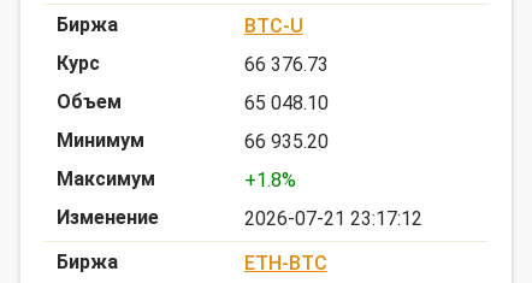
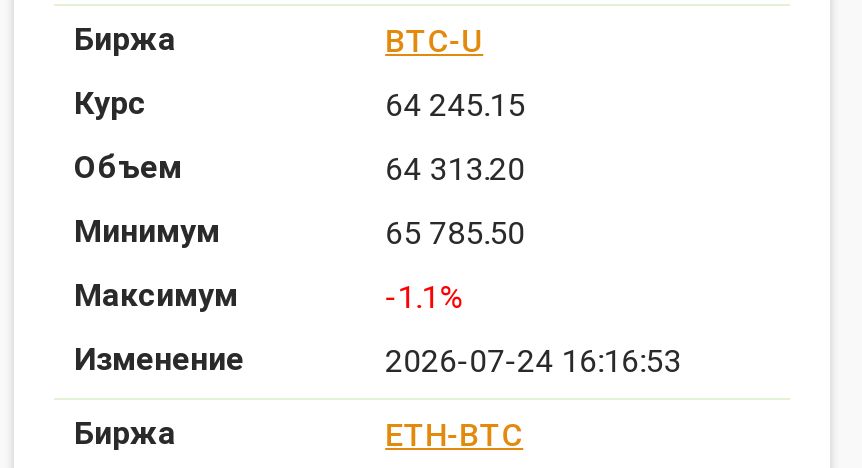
[244,53,328,76] 66 376.73 -> [385,86,525,124] 64 245.15
[244,92,328,114] 65 048.10 -> [385,150,525,188] 64 313.20
[244,130,328,153] 66 935.20 -> [385,214,525,252] 65 785.50
[244,169,296,191] +1.8% -> [385,278,463,316] -1.1%
[244,207,422,230] 2026-07-21 23:17:12 -> [385,342,681,380] 2026-07-24 16:16:53

